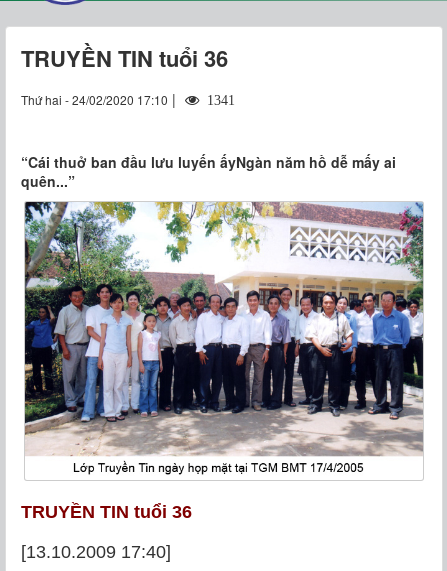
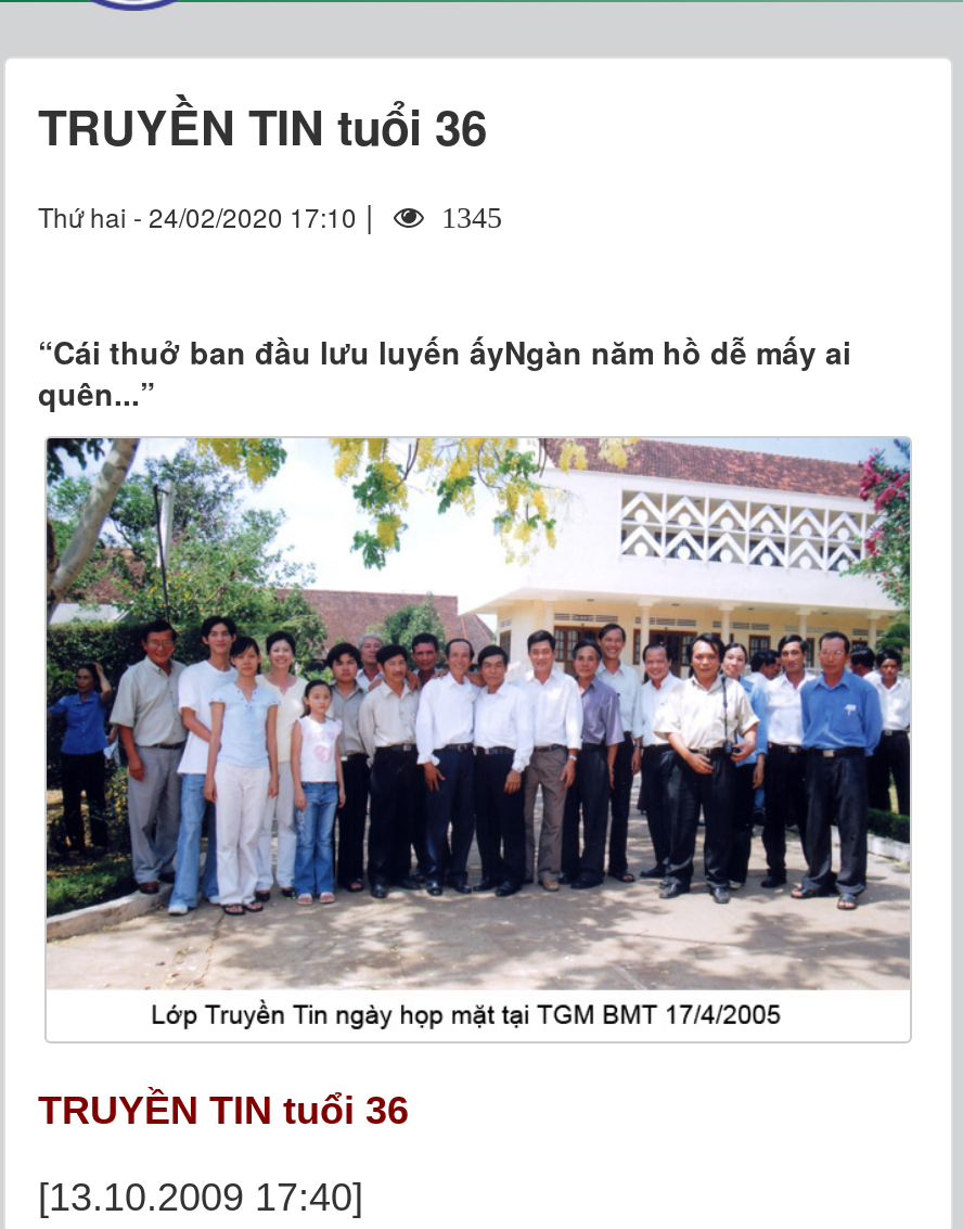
[199,93,235,107] 1341 -> [424,202,502,232] 1345

